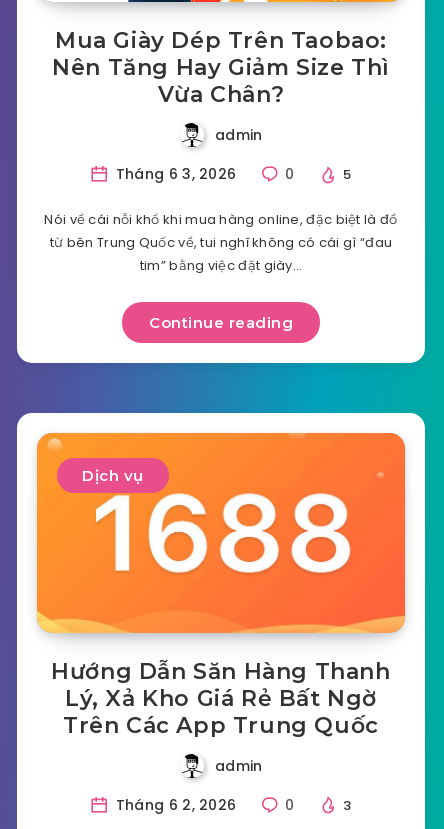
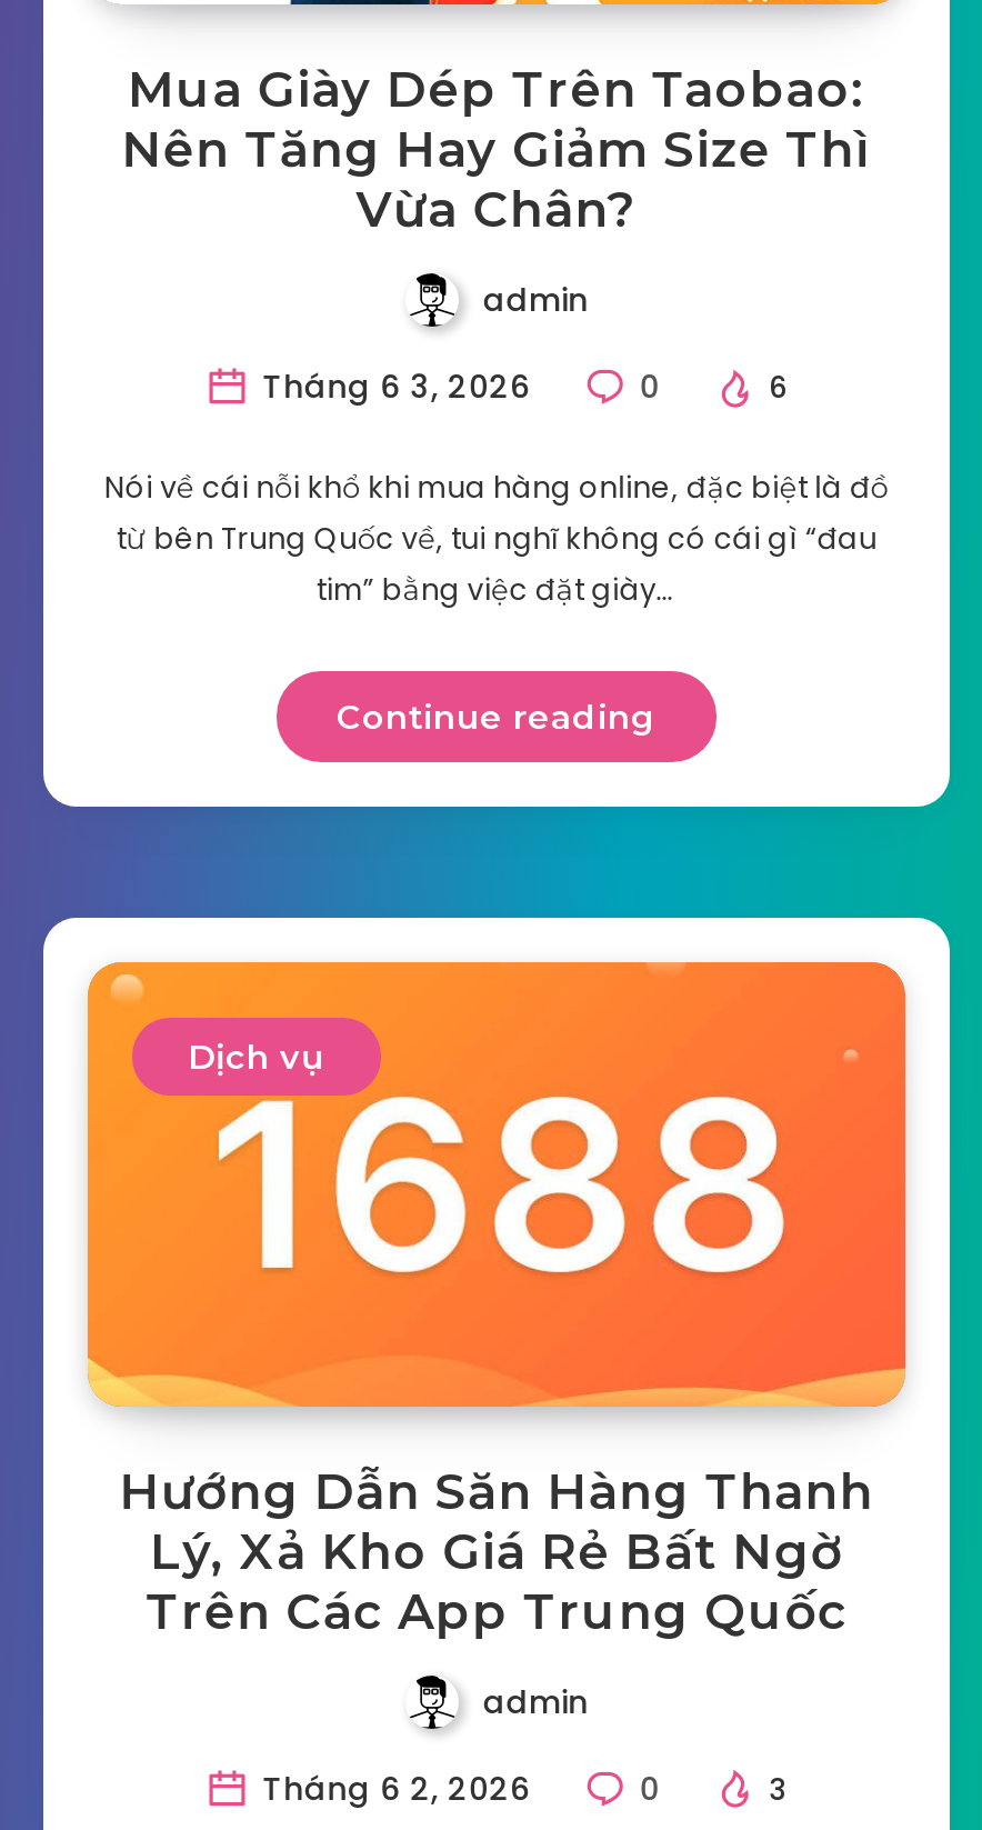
[340,165,352,184] 5 -> [761,367,787,410] 6

